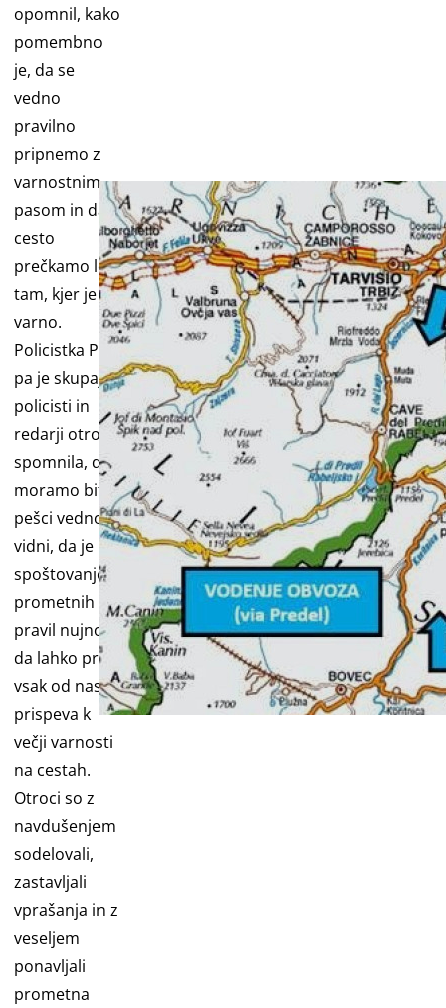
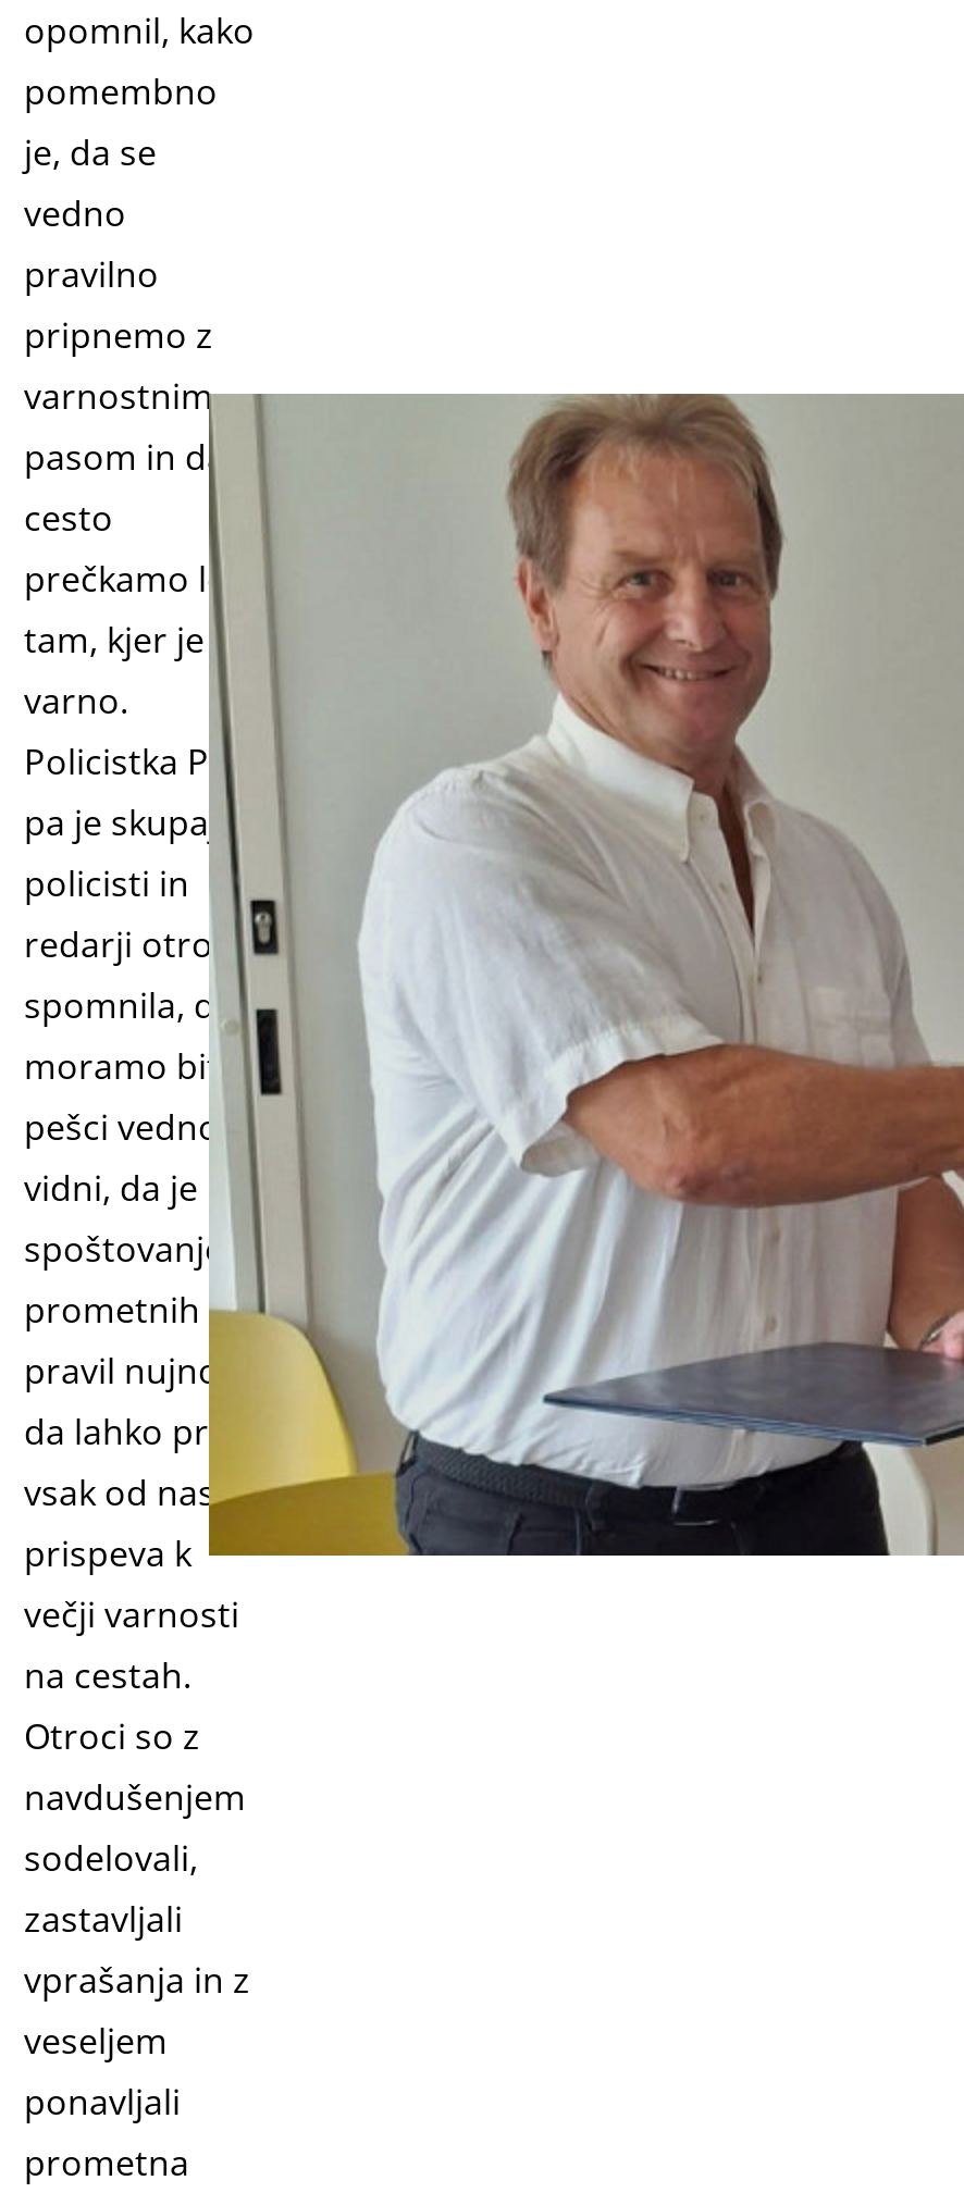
[98,181,443,716] [image] -> [207,392,957,1558] [image]

